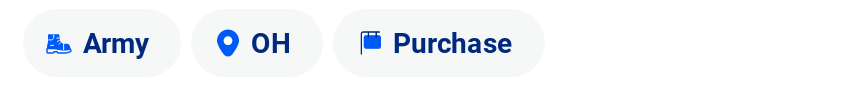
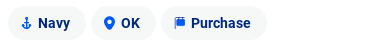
[83,26,291,58] Army | OH -> [38,15,140,31] Navy | OK

